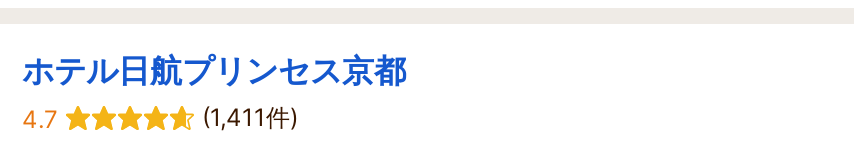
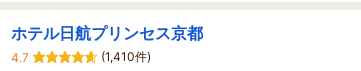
[202,101,298,131] (1,411件) -> [101,49,151,64] (1,410件)

